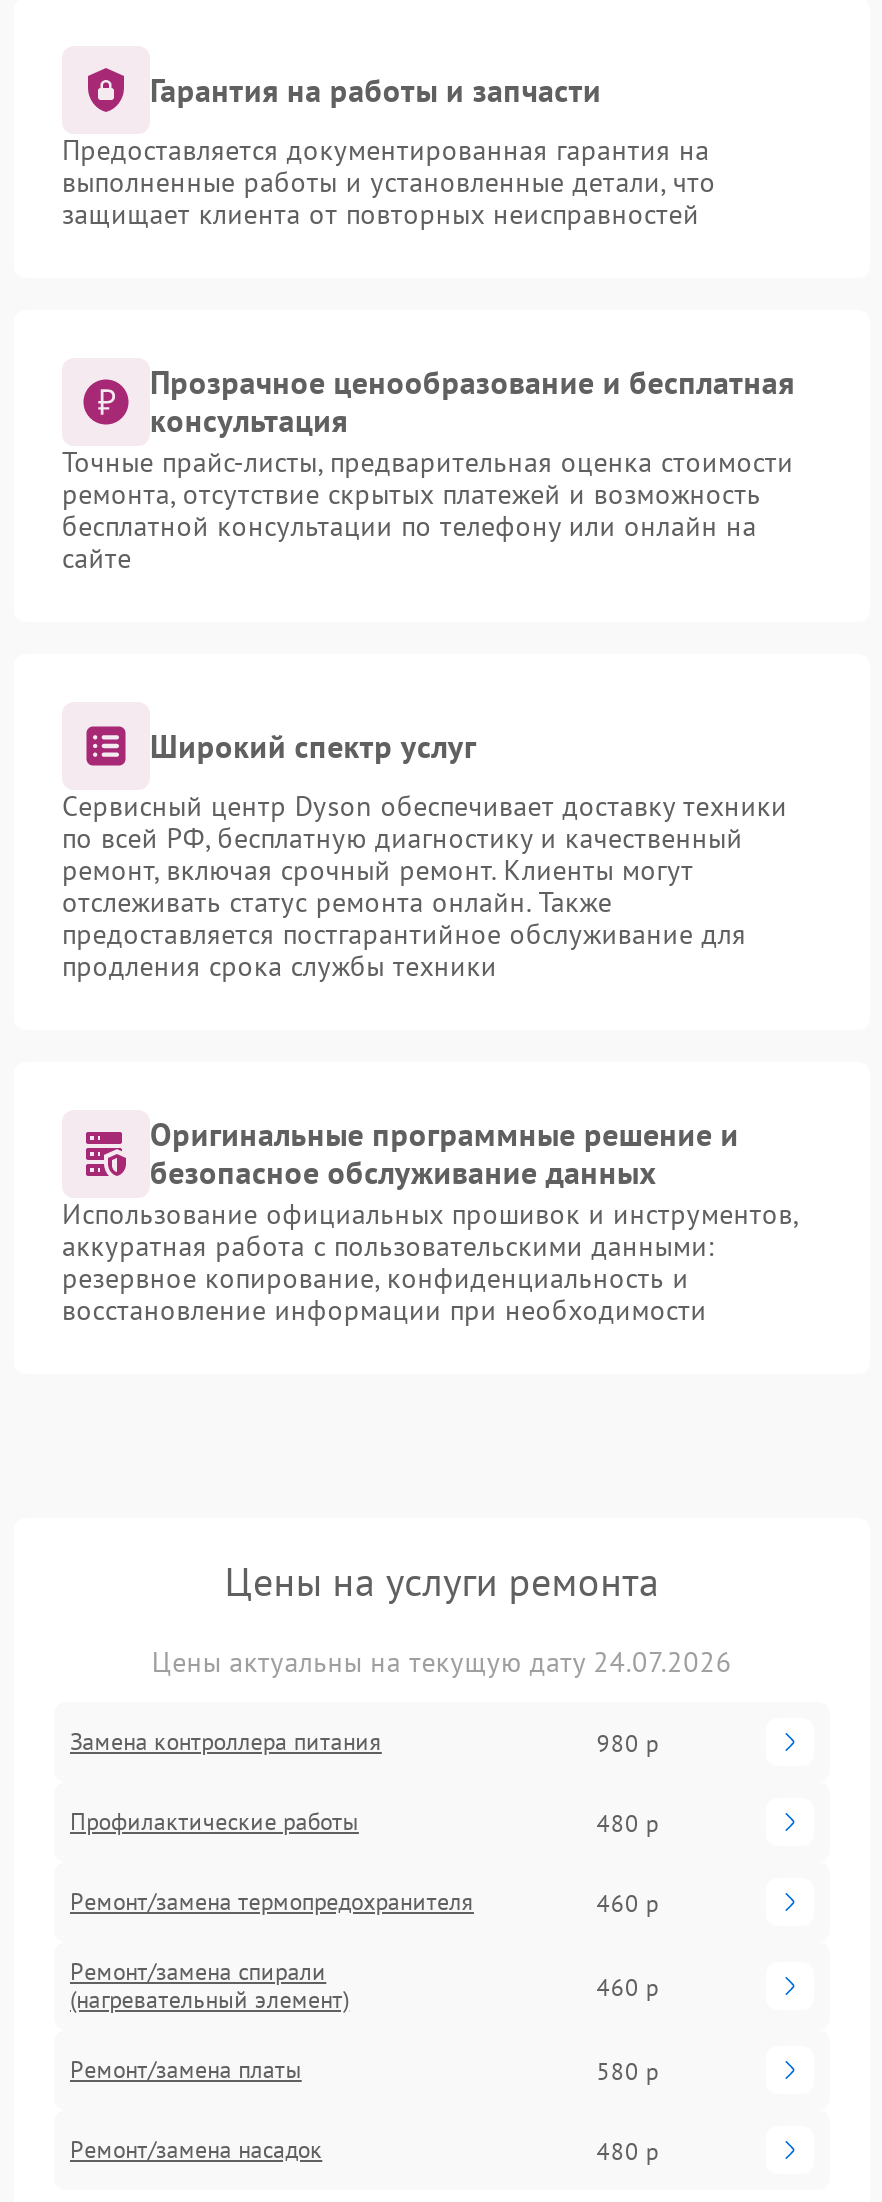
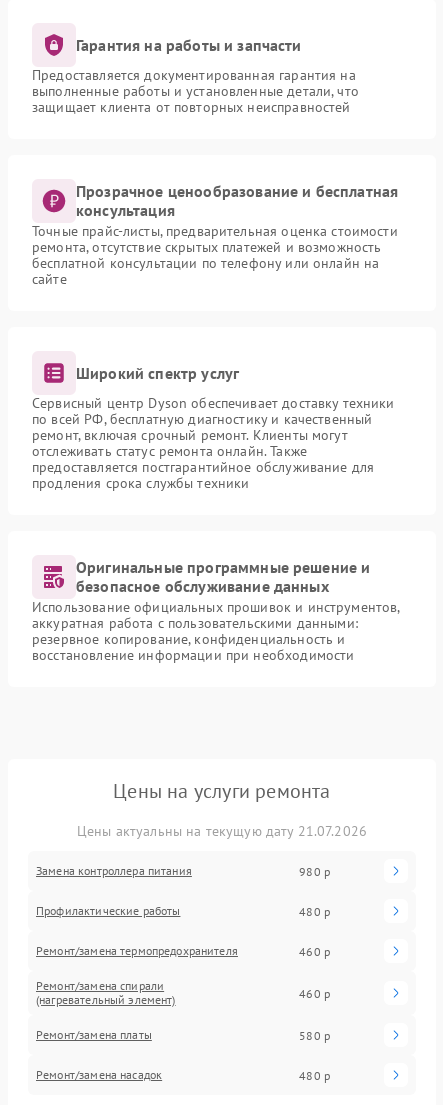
[152,1644,732,1680] Цены актуальны на текущую дату 24.07.2026 -> [77,822,367,840] Цены актуальны на текущую дату 21.07.2026

